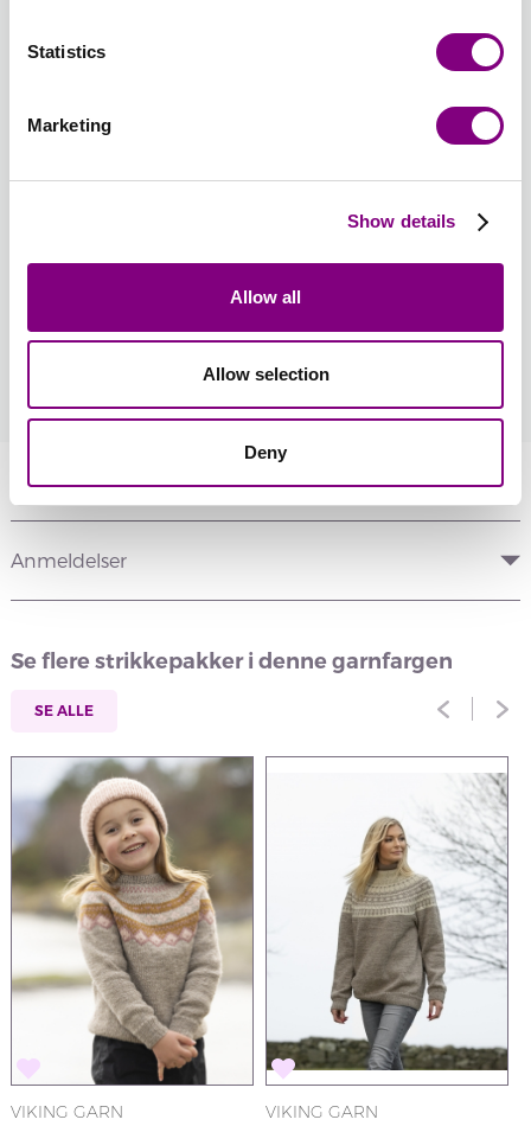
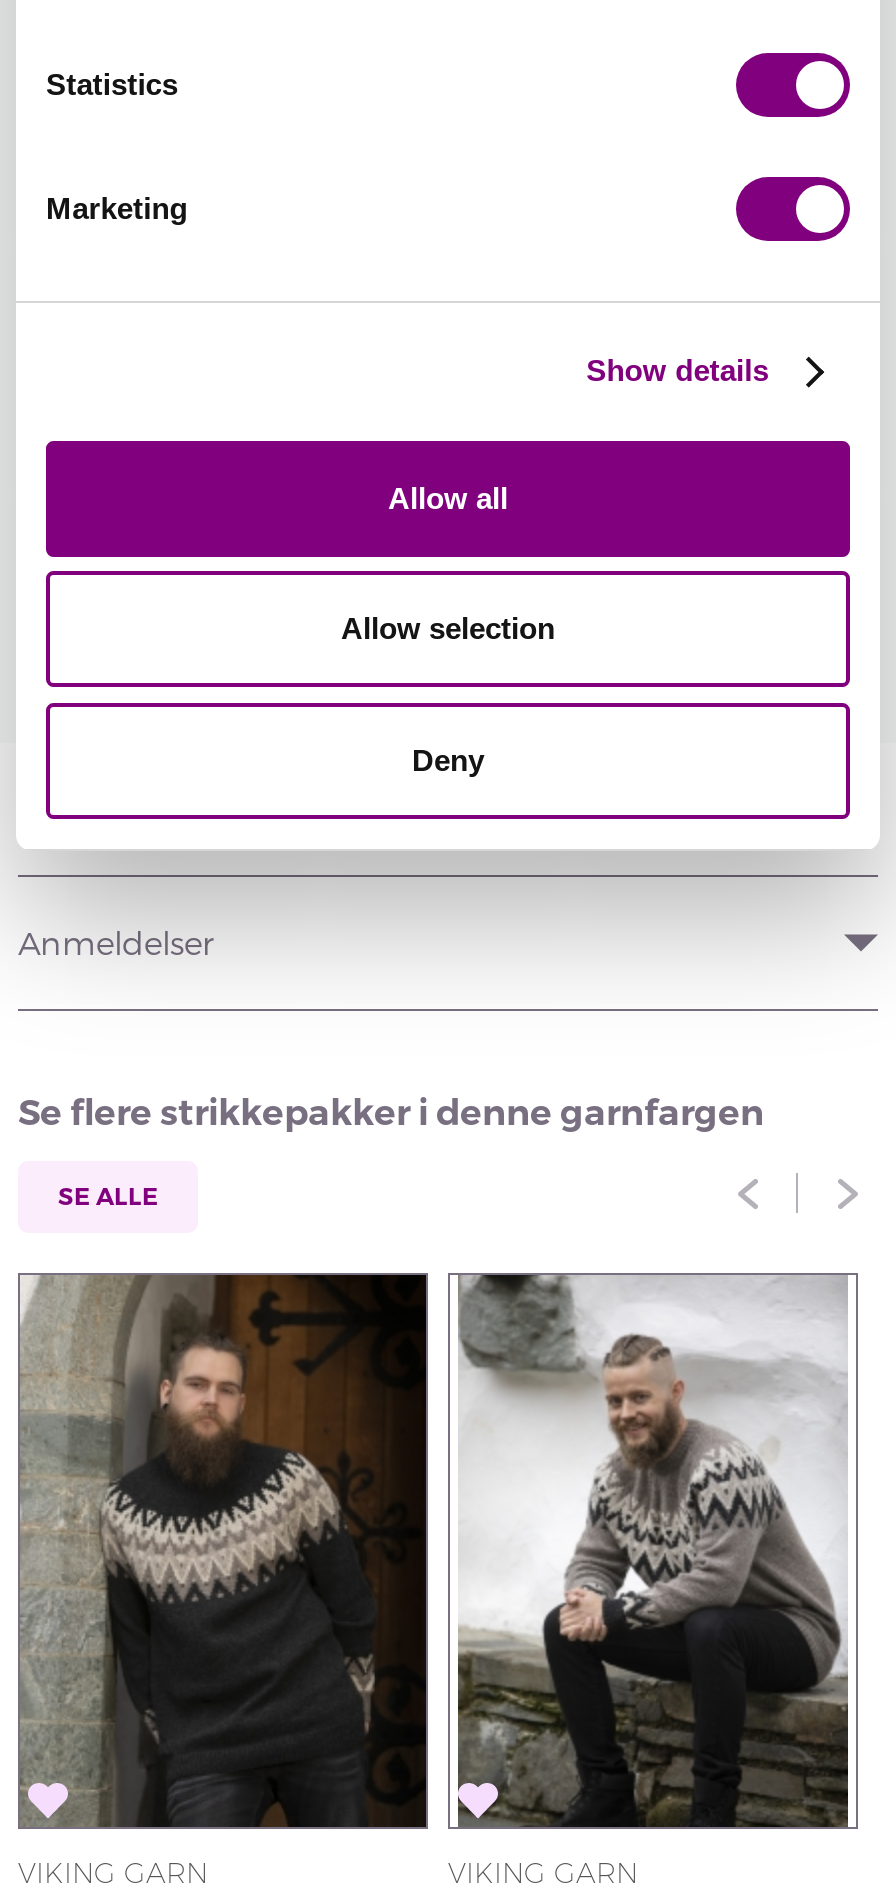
[12,756,254,1086] [image] -> [18,1273,428,1829] [image]
[265,757,508,1085] [image] -> [450,1273,856,1829] [image]

